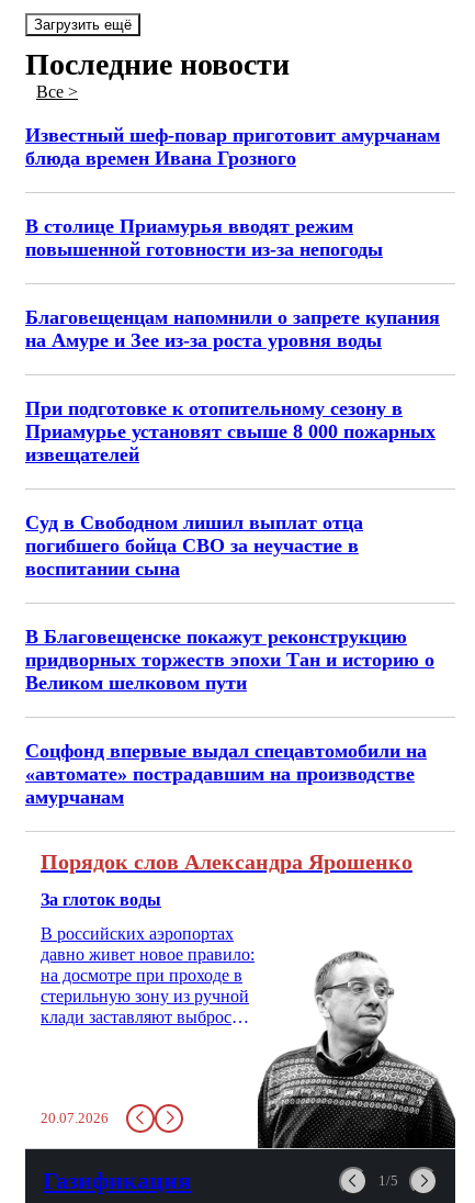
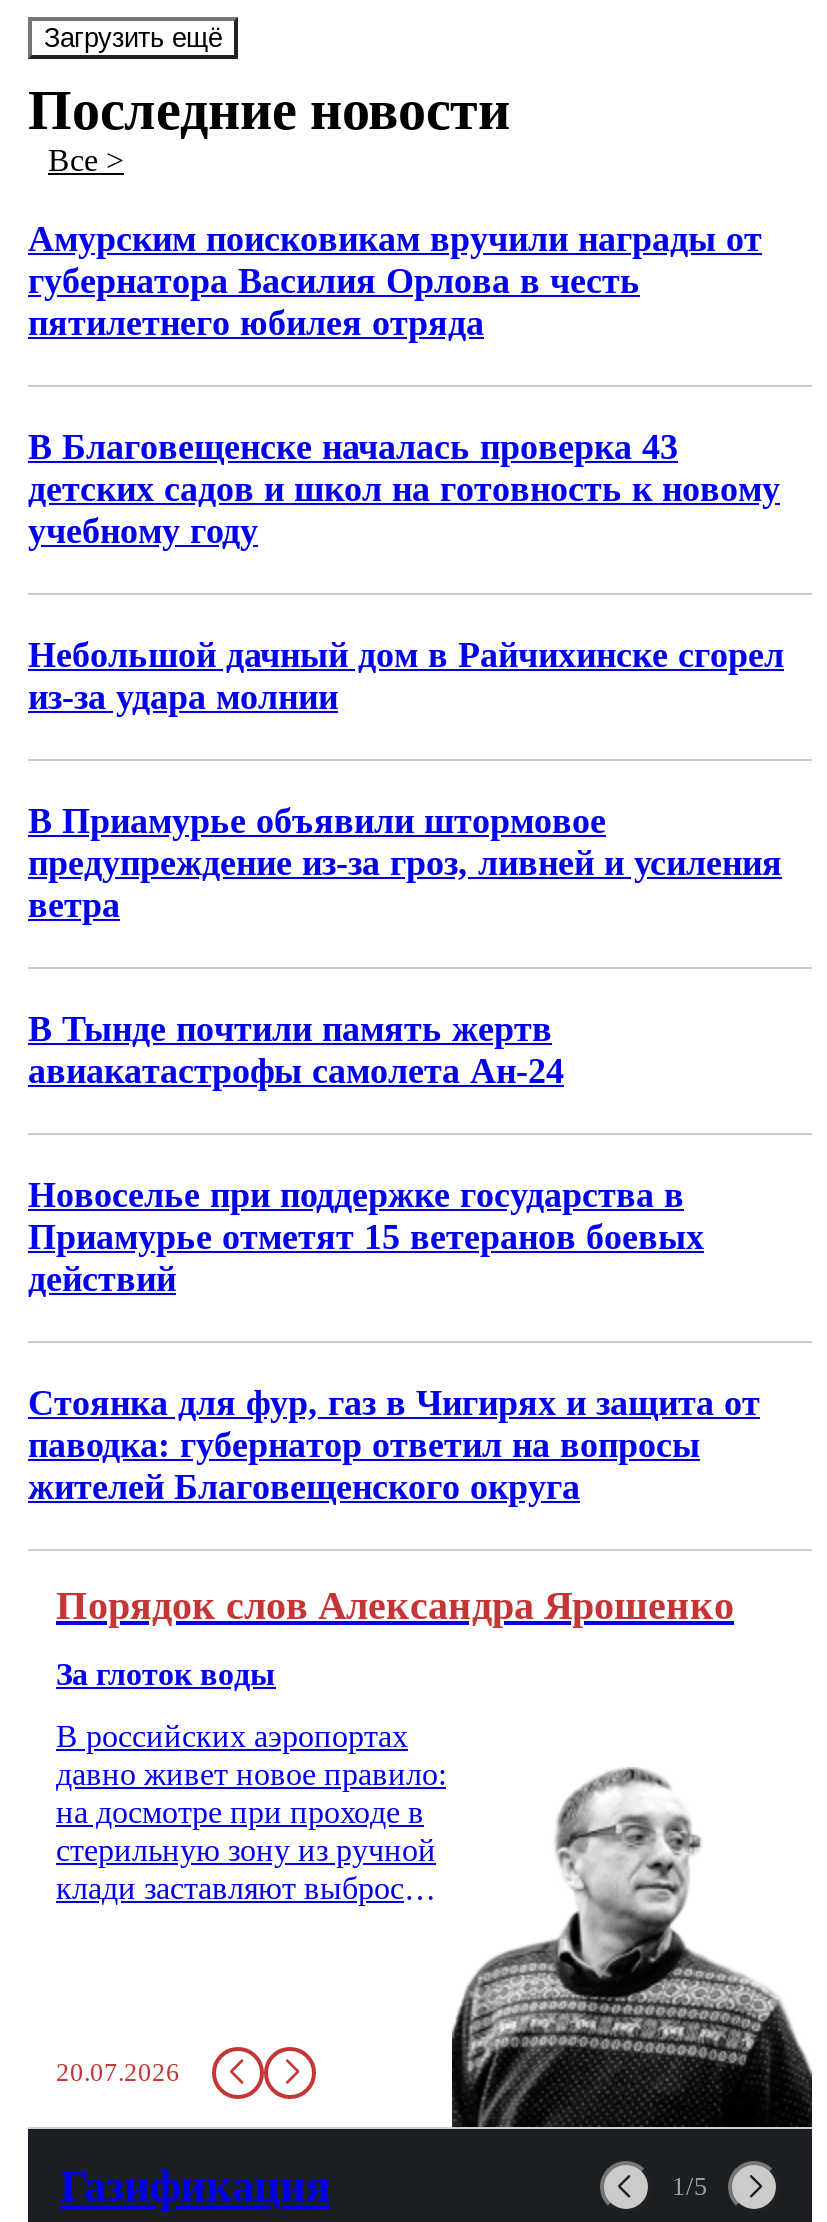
[25,124,440,169] Известный шеф-повар приготовит амурчанам | блюда времен Ивана Грозного -> [28,220,762,344] Амурским поисковикам вручили награды от | губернатора Василия Орлова в честь | пятилетнего юбилея отряда
[25,215,383,260] В столице Приамурья вводят режим | повышенной готовности из-за непогоды -> [28,428,780,552] В Благовещенске началась проверка 43 | детских садов и школ на готовность к новому | учебному году
[25,307,440,352] Благовещенцам напомнили о запрете купания | на Амуре и Зее из-за роста уровня воды -> [28,636,784,718] Небольшой дачный дом в Райчихинске сгорел | из-за удара молнии
[25,398,436,466] При подготовке к отопительному сезону в | Приамурье установят свыше 8 000 пожарных | извещателей -> [28,802,782,926] В Приамурье объявили штормовое | предупреждение из-за гроз, ливней и усиления | ветра
[25,512,363,580] Суд в Свободном лишил выплат отца | погибшего бойца СВО за неучастие в | воспитании сына -> [28,1010,564,1092] В Тынде почтили память жертв | авиакатастрофы самолета Ан-24
[25,626,434,694] В Благовещенске покажут реконструкцию | придворных торжеств эпохи Тан и историю о | Великом шелковом пути -> [28,1176,704,1300] Новоселье при поддержке государства в | Приамурье отметят 15 ветеранов боевых | действий
[25,740,427,808] Соцфонд впервые выдал спецавтомобили на | «автомате» пострадавшим на производстве | амурчанам -> [28,1384,760,1508] Стоянка для фур, газ в Чигирях и защита от | паводка: губернатор ответил на вопросы | жителей Благовещенского округа

